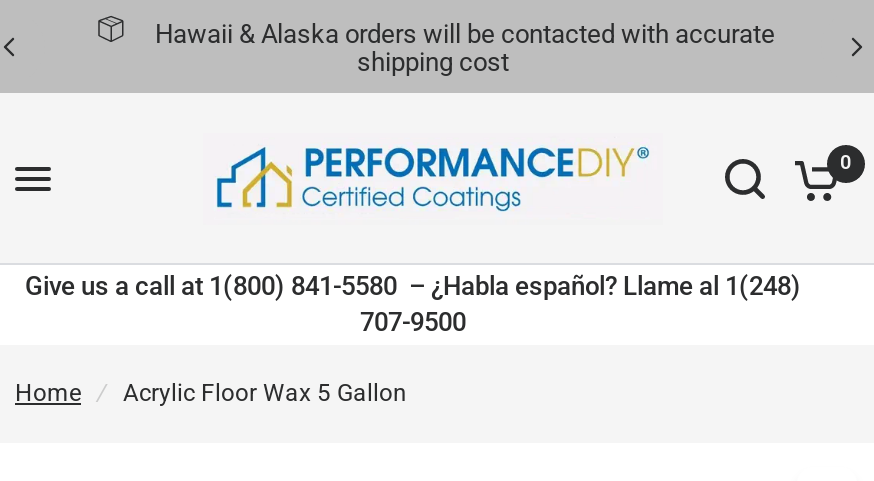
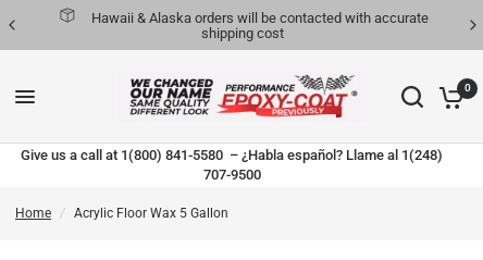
[215,139,651,217] [image] -> [125,74,360,119] [image]

